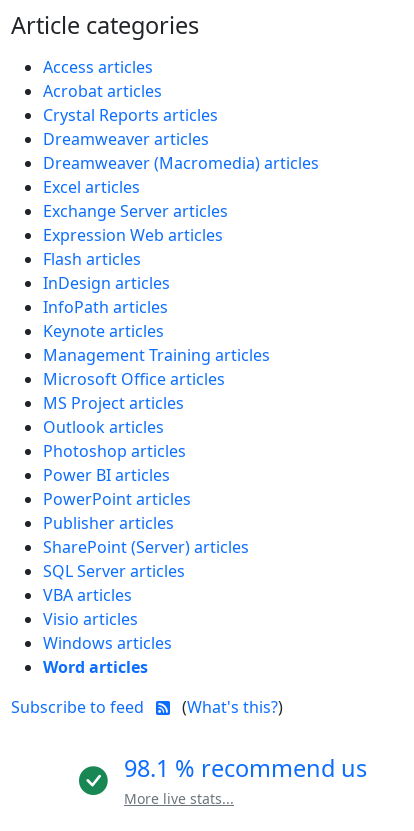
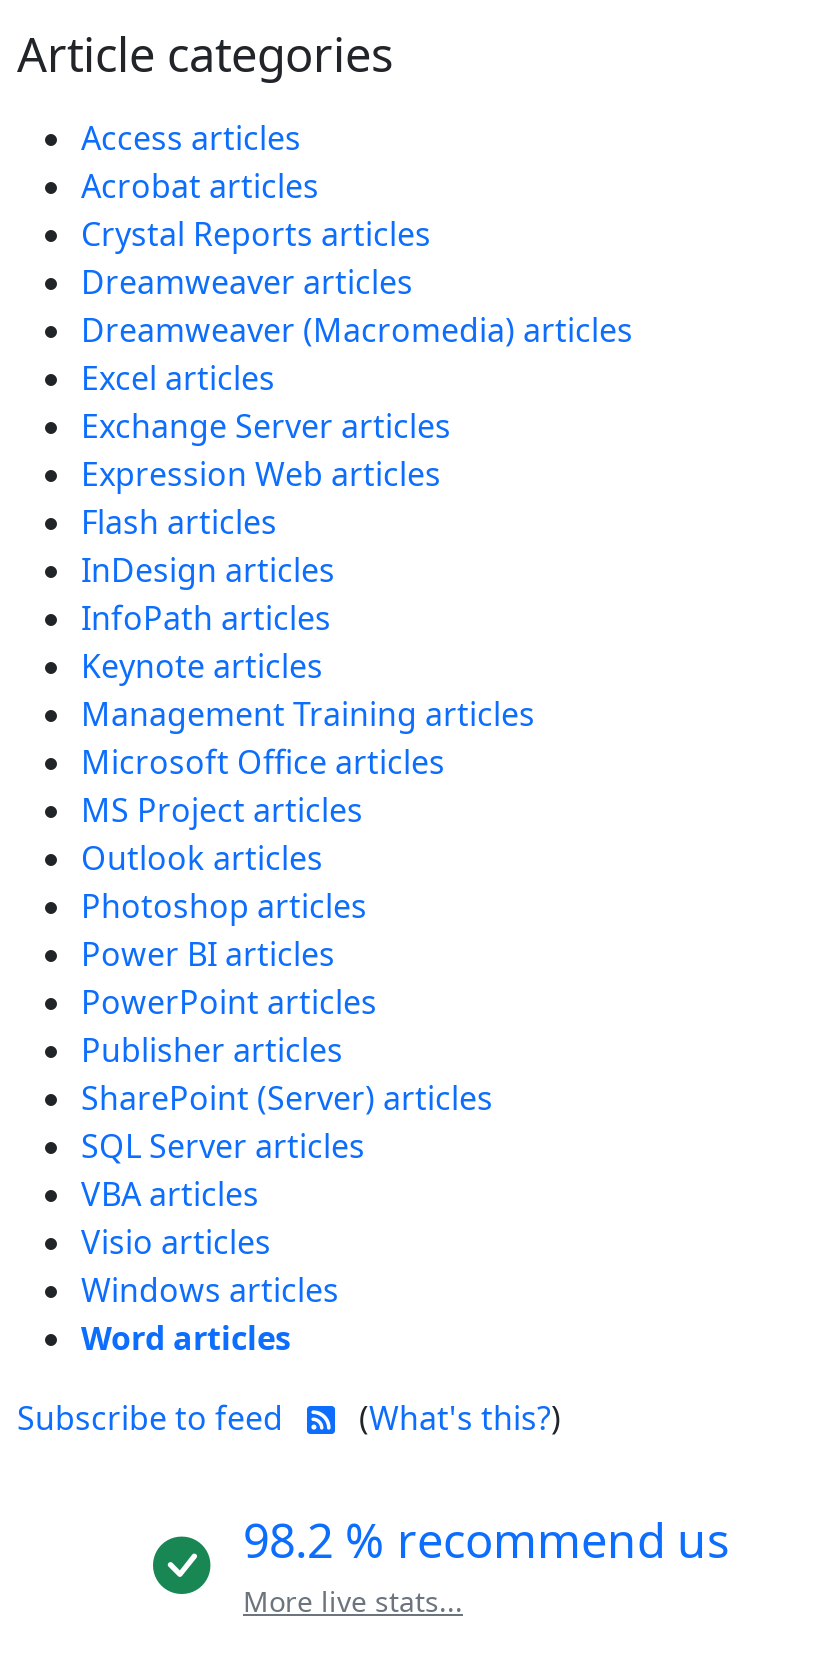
[124,752,367,784] 98.1 % recommend us -> [243,1508,729,1572] 98.2 % recommend us

